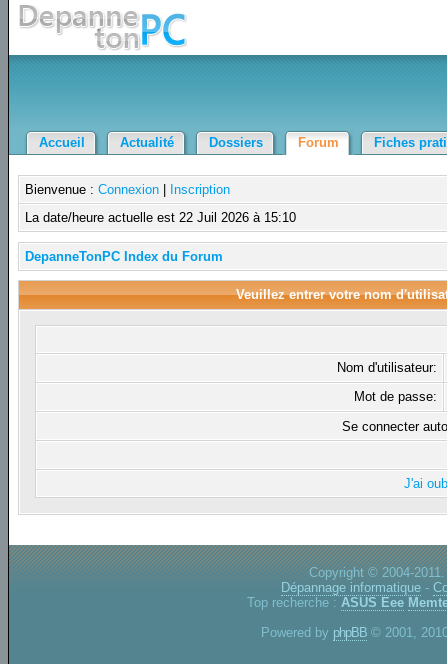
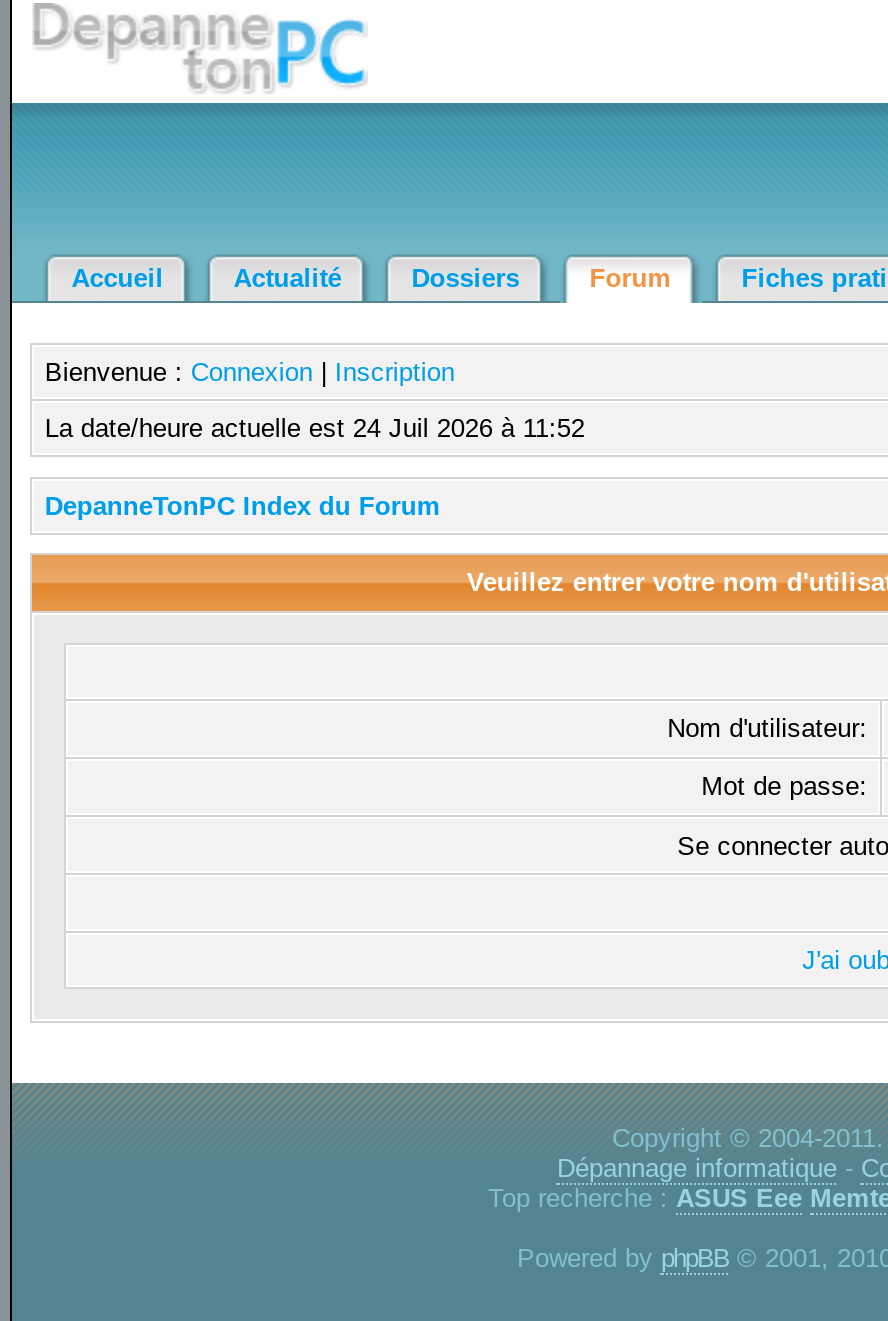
[25,210,296,225] La date/heure actuelle est 22 Juil 2026 à 15:10 -> [45,413,585,443] La date/heure actuelle est 24 Juil 2026 à 11:52

